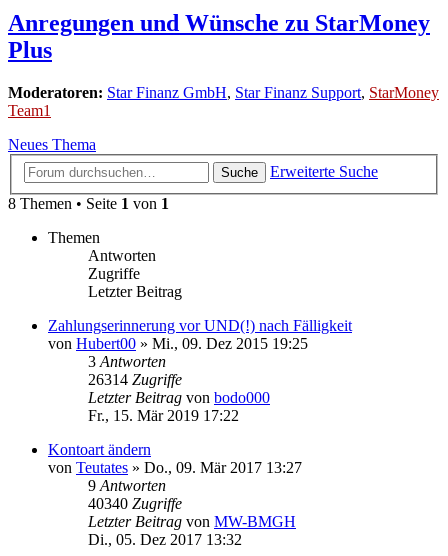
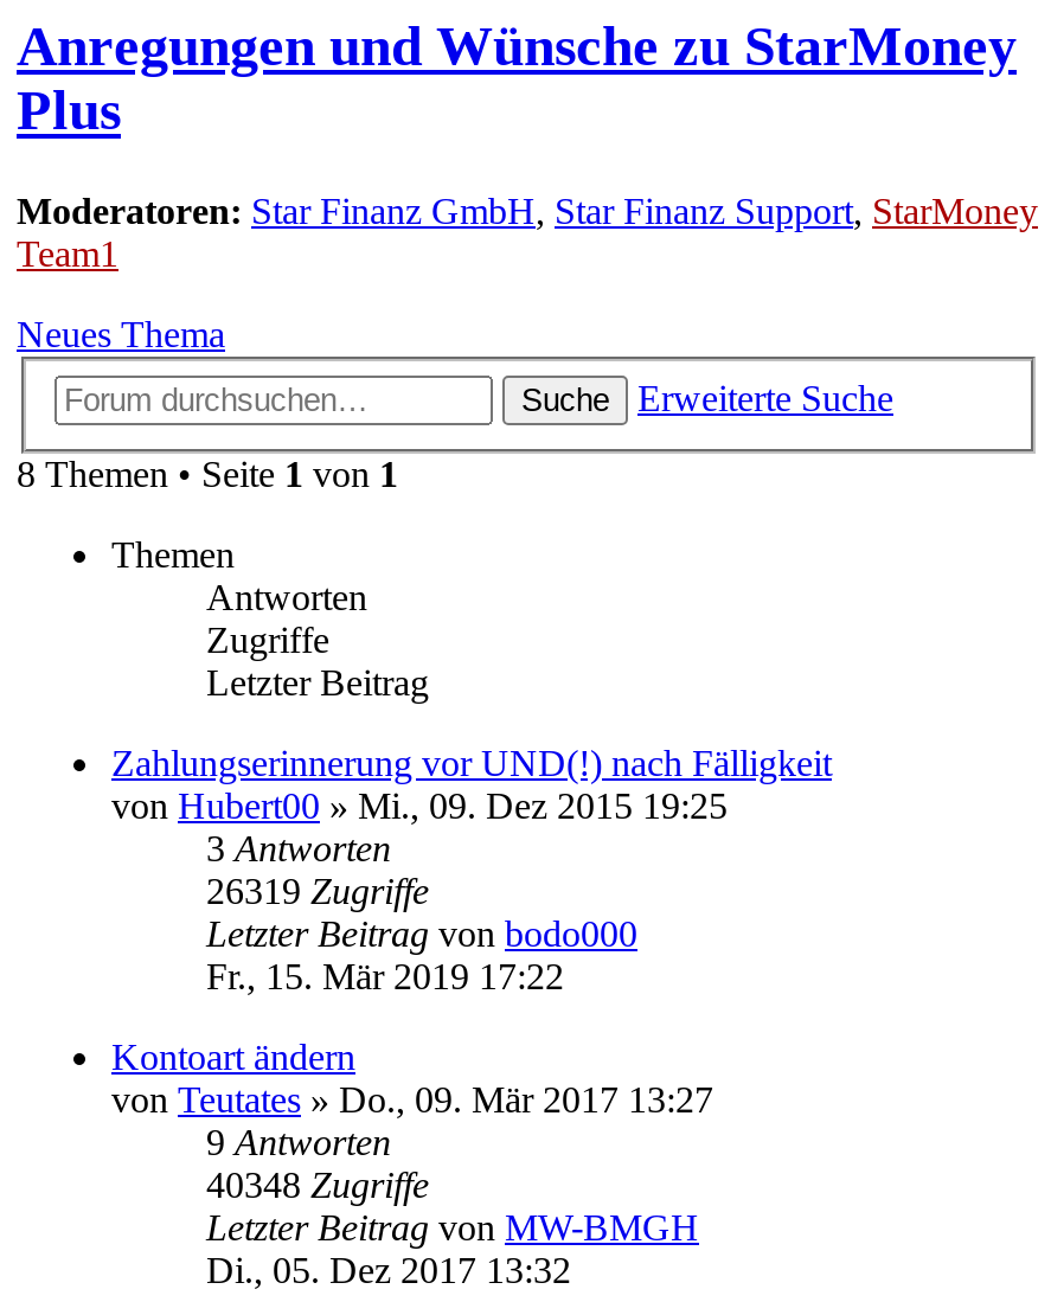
[88,371,182,388] 26314 Zugriffe -> [206,871,429,911] 26319 Zugriffe
[88,495,182,512] 40340 Zugriffe -> [206,1164,429,1205] 40348 Zugriffe

